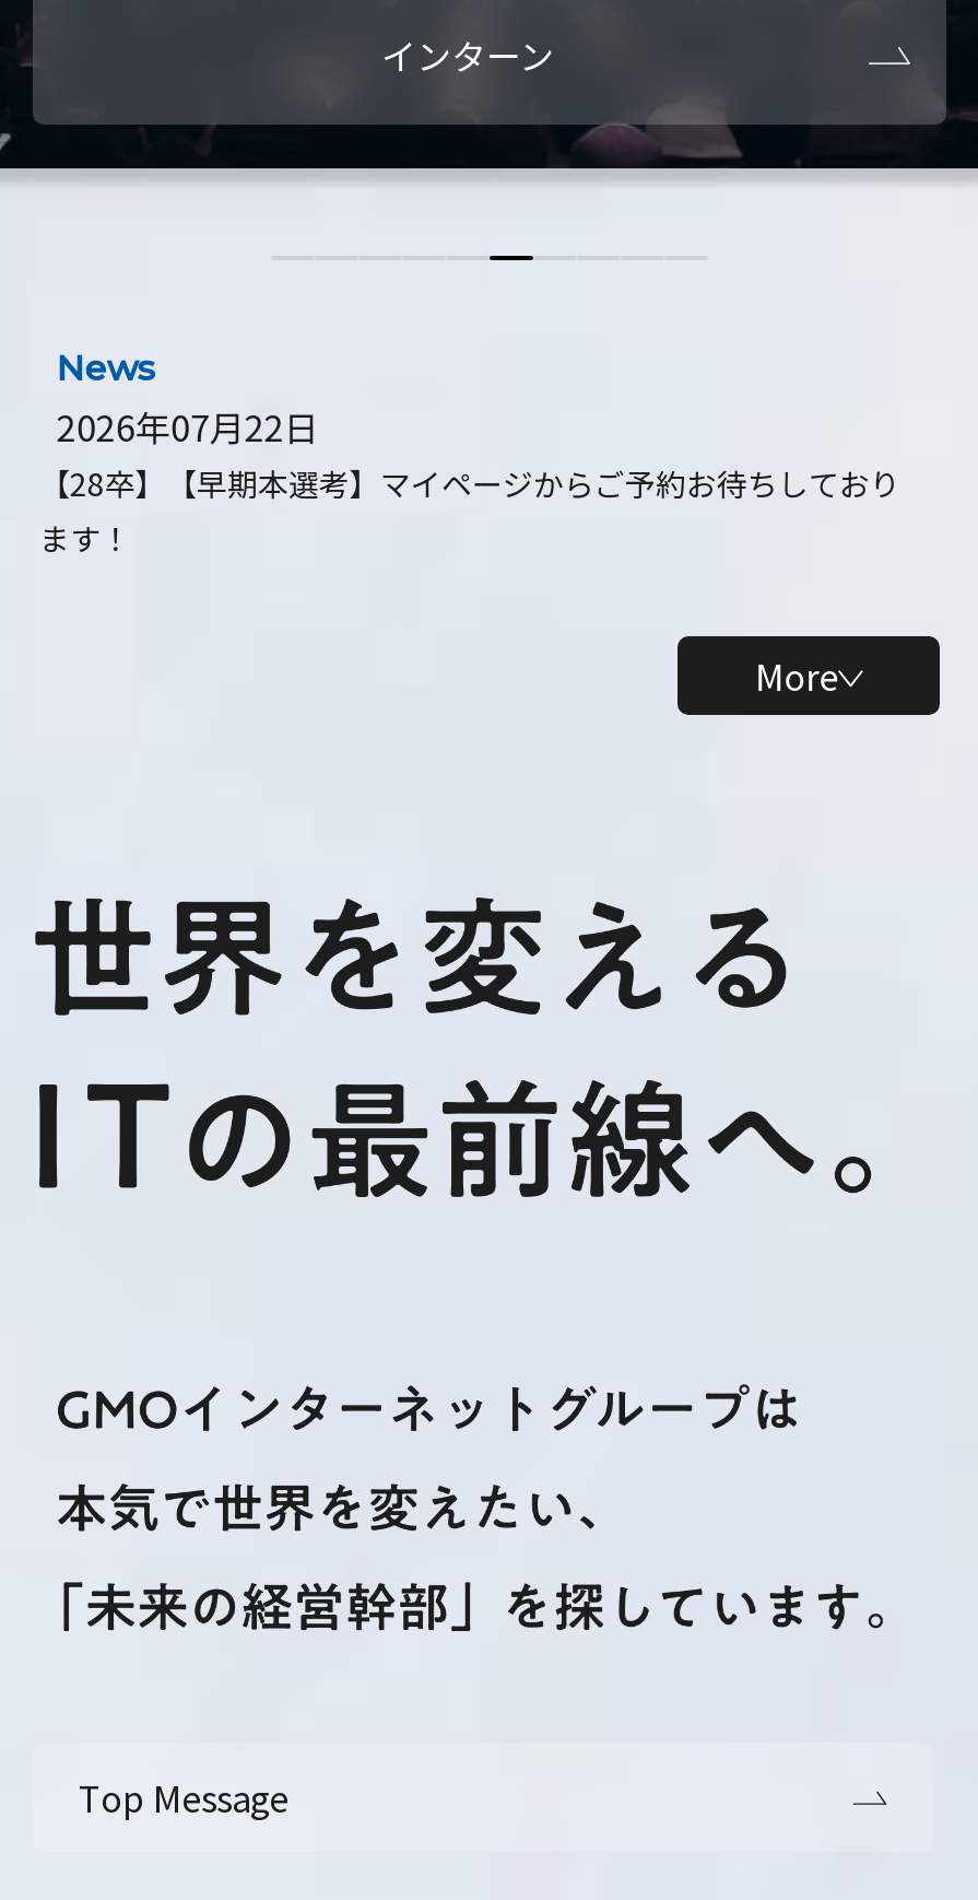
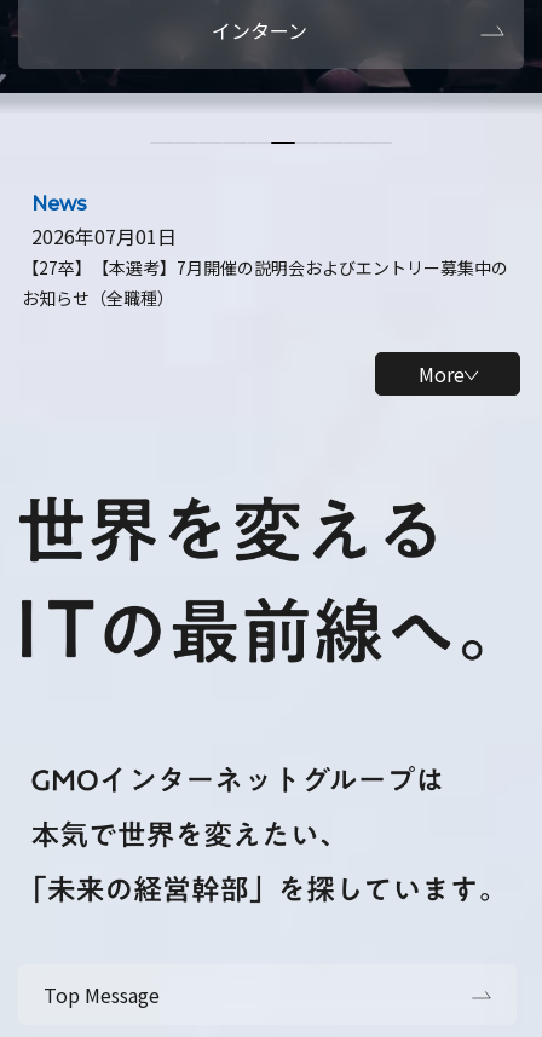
[39,400,900,560] 2026年07月22日 | 【28卒】【早期本選考】マイページからご予約お待ちしており | ます！ -> [22,221,508,310] 2026年07月01日 | 【27卒】【本選考】7月開催の説明会およびエントリー募集中の | お知らせ（全職種）

